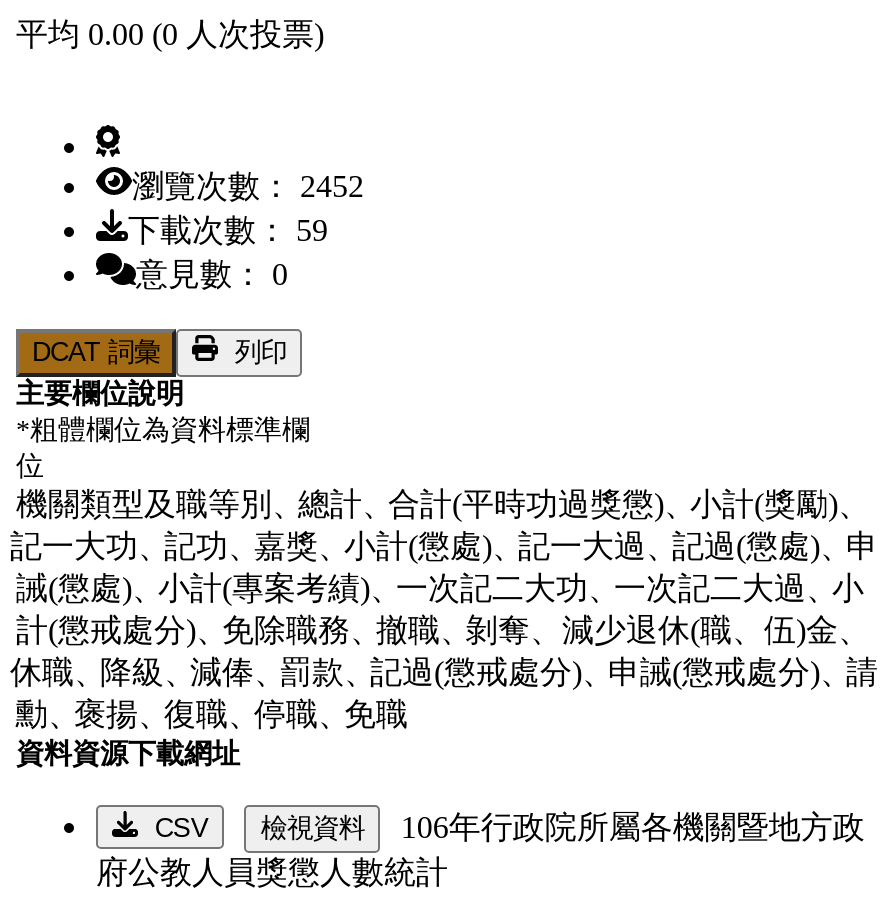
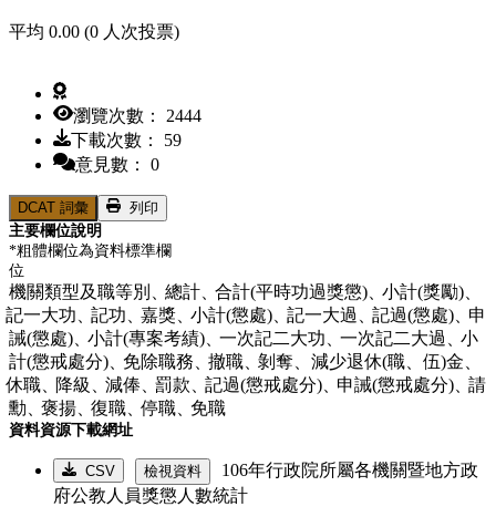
[132,168,364,202] 瀏覽次數： 2452 -> [73,106,201,125] 瀏覽次數： 2444

